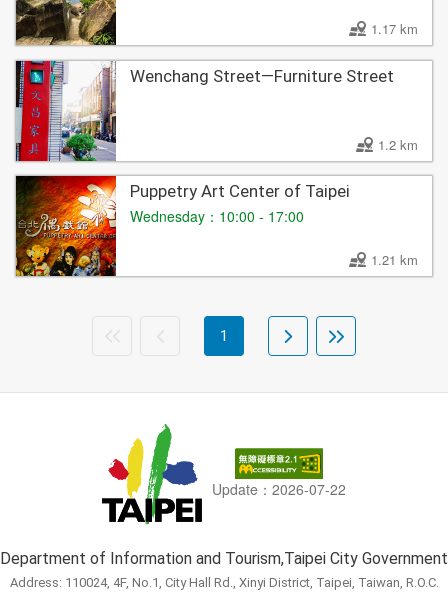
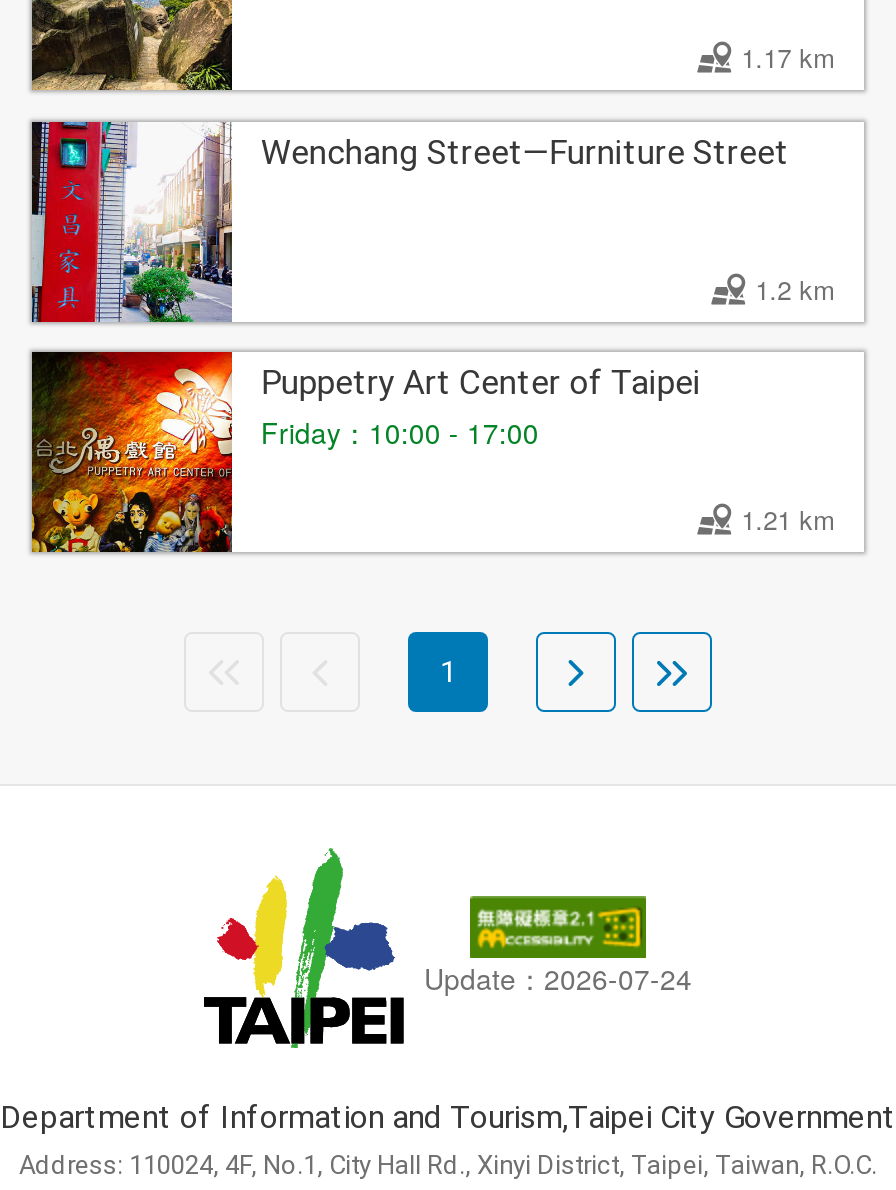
[130,206,304,226] Wednesday：10:00 - 17:00 -> [261,413,539,453] Friday：10:00 - 17:00
[212,479,346,499] Update：2026-07-22 -> [424,958,692,998] Update：2026-07-24

